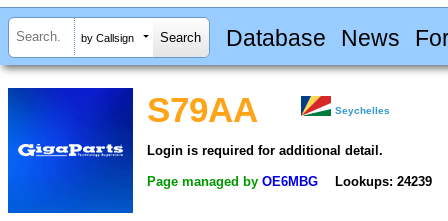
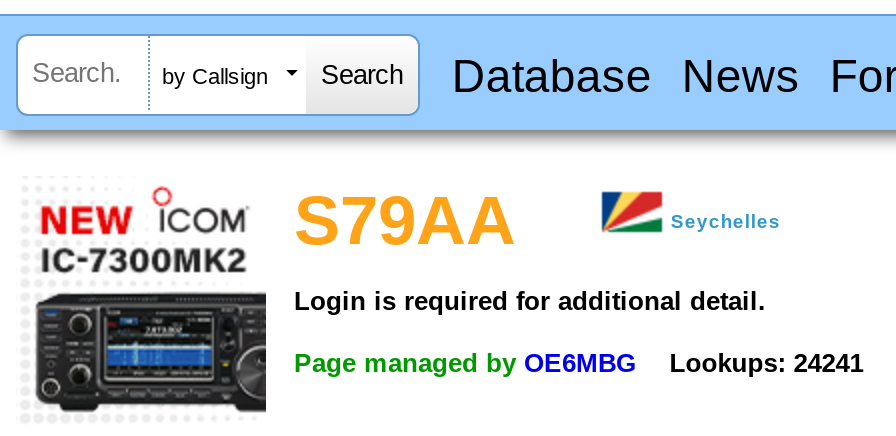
[7,87,432,214] [image] | Page managed by OE6MBG Lookups: 24239 -> [16,176,864,426] [image] | Page managed by OE6MBG Lookups: 24241

